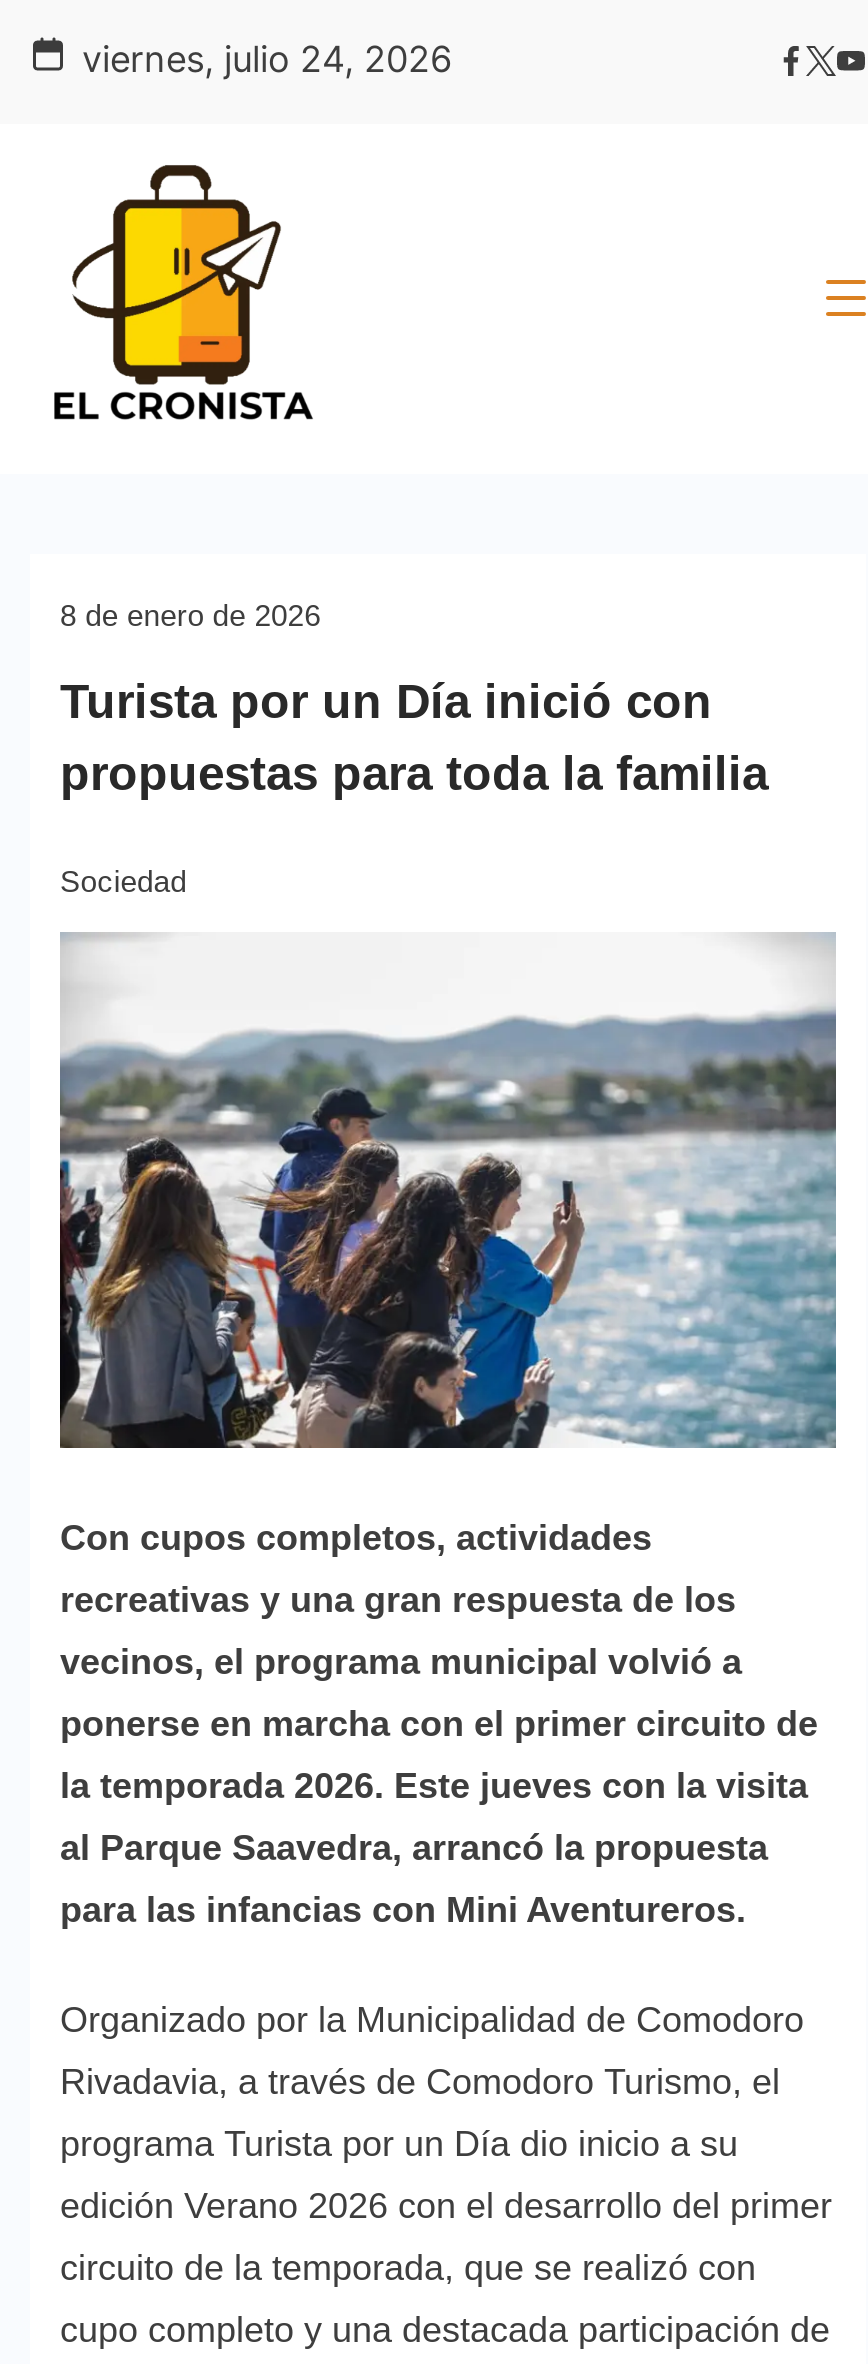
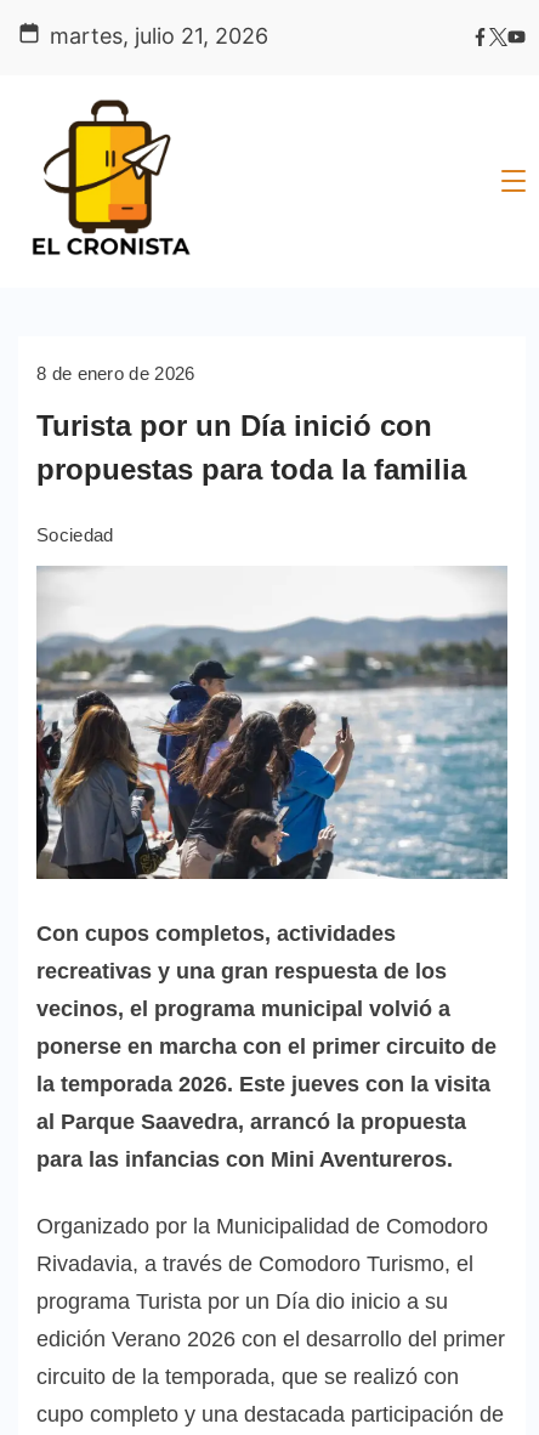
[82,38,452,80] viernes, julio 24, 2026 -> [50,23,268,49] martes, julio 21, 2026

